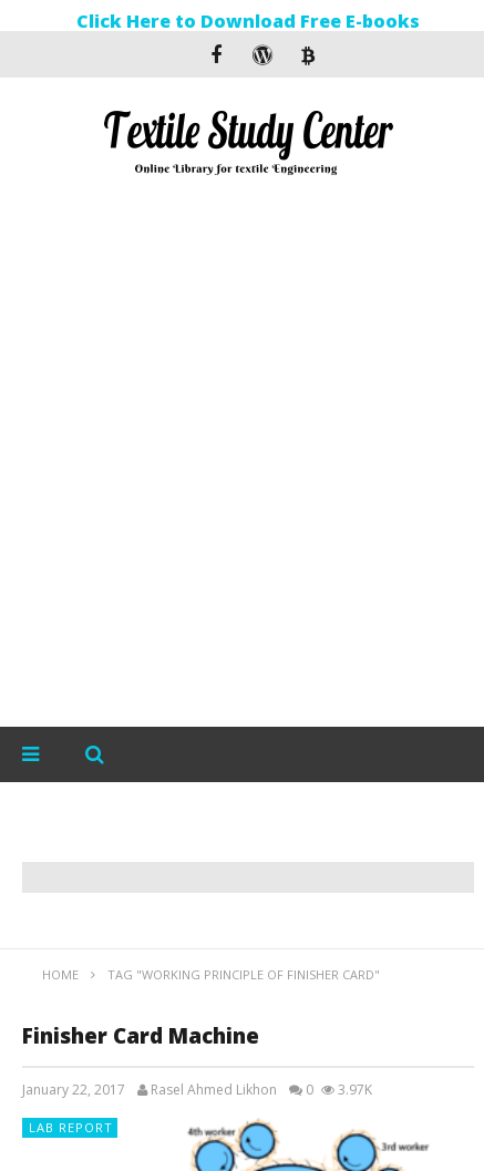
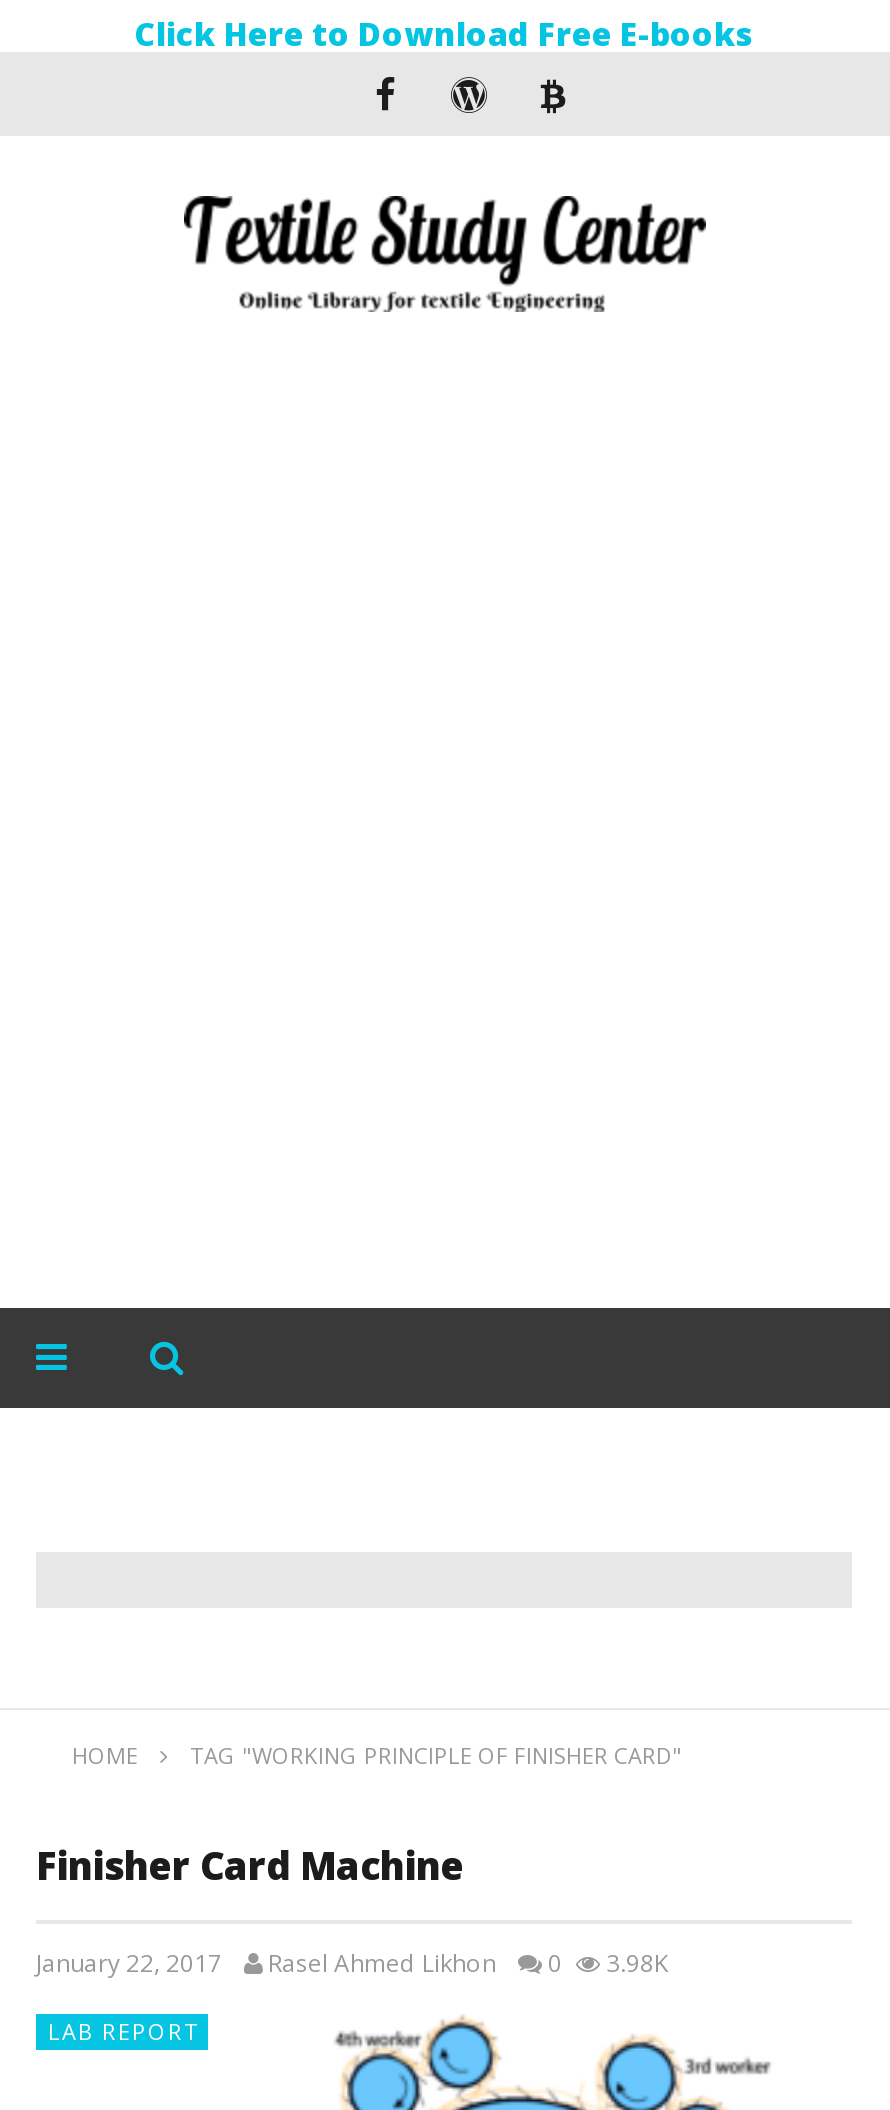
[22,1080,372,1099] January 22, 2017 Rasel Ahmed Likhon 0 3.97K -> [36,1946,668,1980] January 22, 2017 Rasel Ahmed Likhon 0 3.98K

